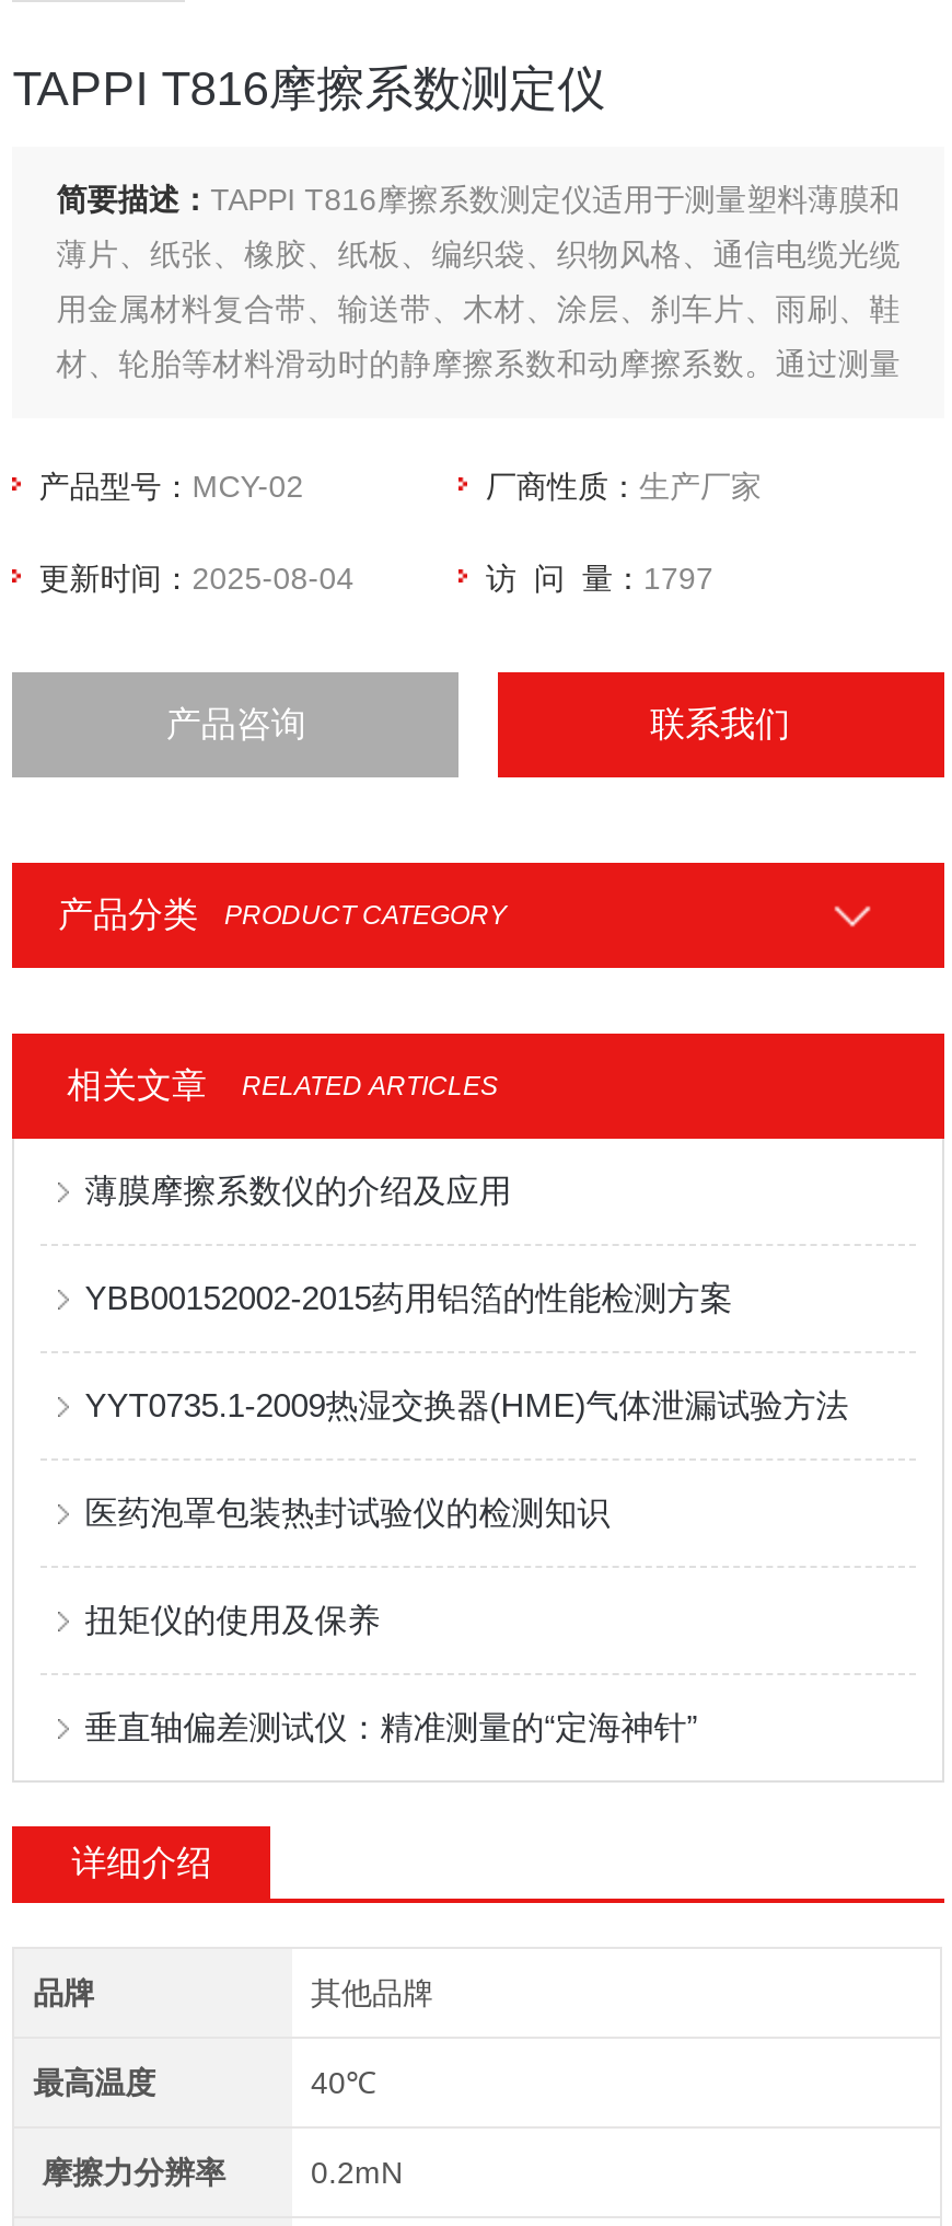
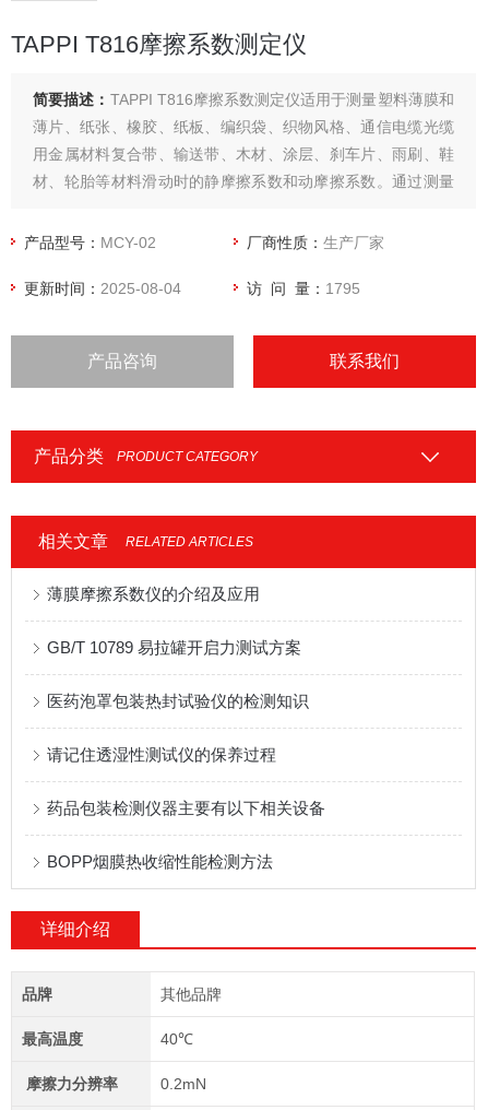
[486,561,713,596] 访 问 量：1797 -> [247,280,361,297] 访 问 量：1795
[85,1279,848,1423] YBB00152002-2015药用铝箔的性能检测方案 | YYT0735.1-2009热湿交换器(HME)气体泄漏试验方法 -> [47,638,302,657] GB/T 10789 易拉罐开启力测试方案
moved [85,1493,610,1531] -> [47,692,309,710]: 医药泡罩包装热封试验仪的检测知识
[85,1601,697,1745] 扭矩仪的使用及保养 | 垂直轴偏差测试仪：精准测量的“定海神针” -> [47,745,326,871] 请记住透湿性测试仪的保养过程 | 药品包装检测仪器主要有以下相关设备 | BOPP烟膜热收缩性能检测方法

